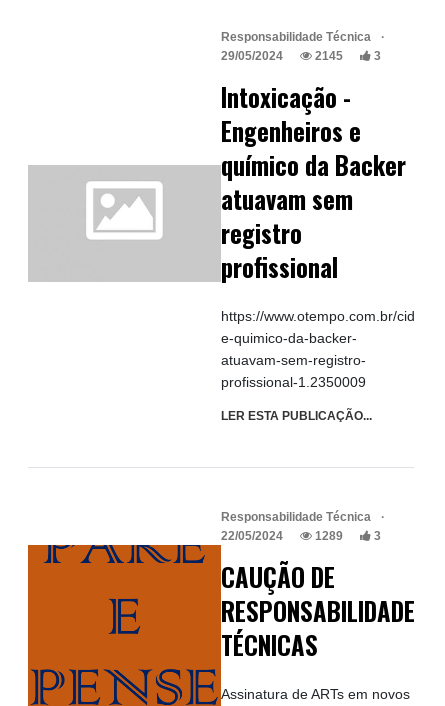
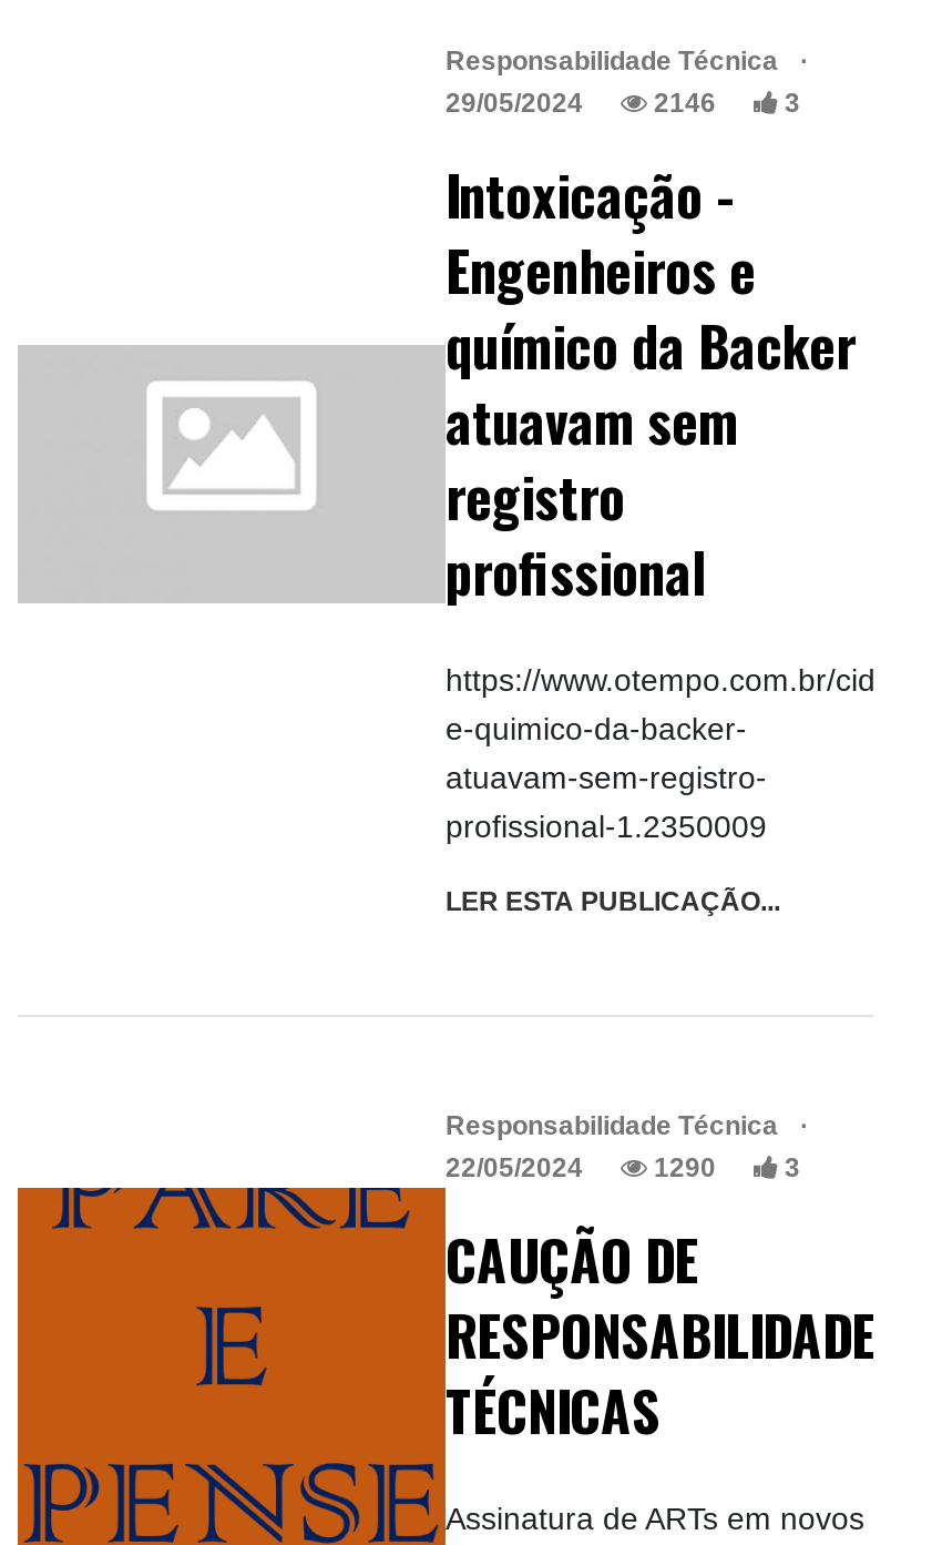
[312,49,381,63] 2145 3 -> [647,88,800,119] 2146 3
[312,529,381,543] 1289 3 -> [647,1152,800,1183] 1290 3

